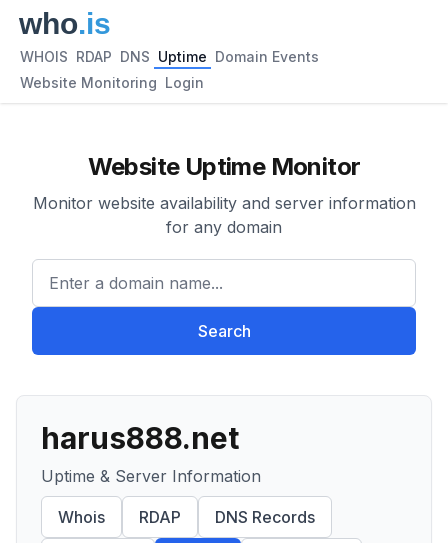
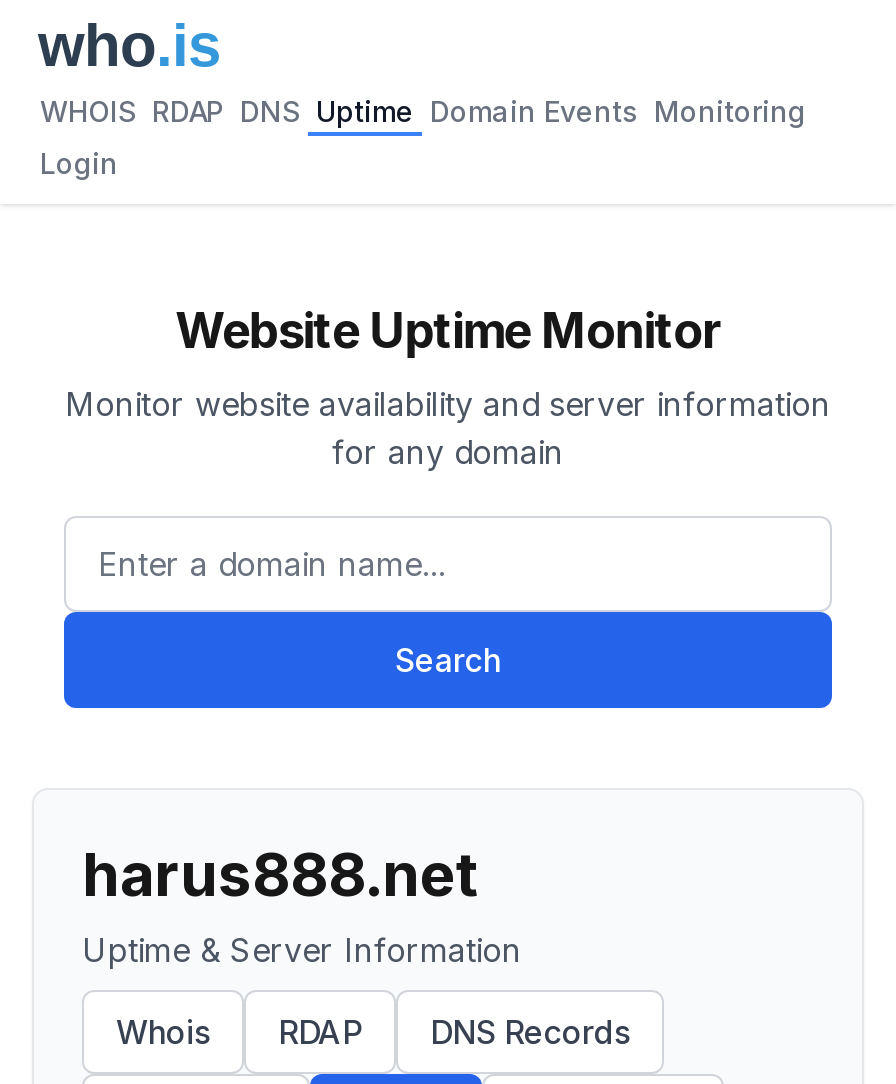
[20,48,319,65] WHOIS RDAP DNS Uptime Domain Events -> [40,94,806,128] WHOIS RDAP DNS Uptime Domain Events Monitoring
[20,74,204,91] Website Monitoring Login -> [40,146,118,180] Login

